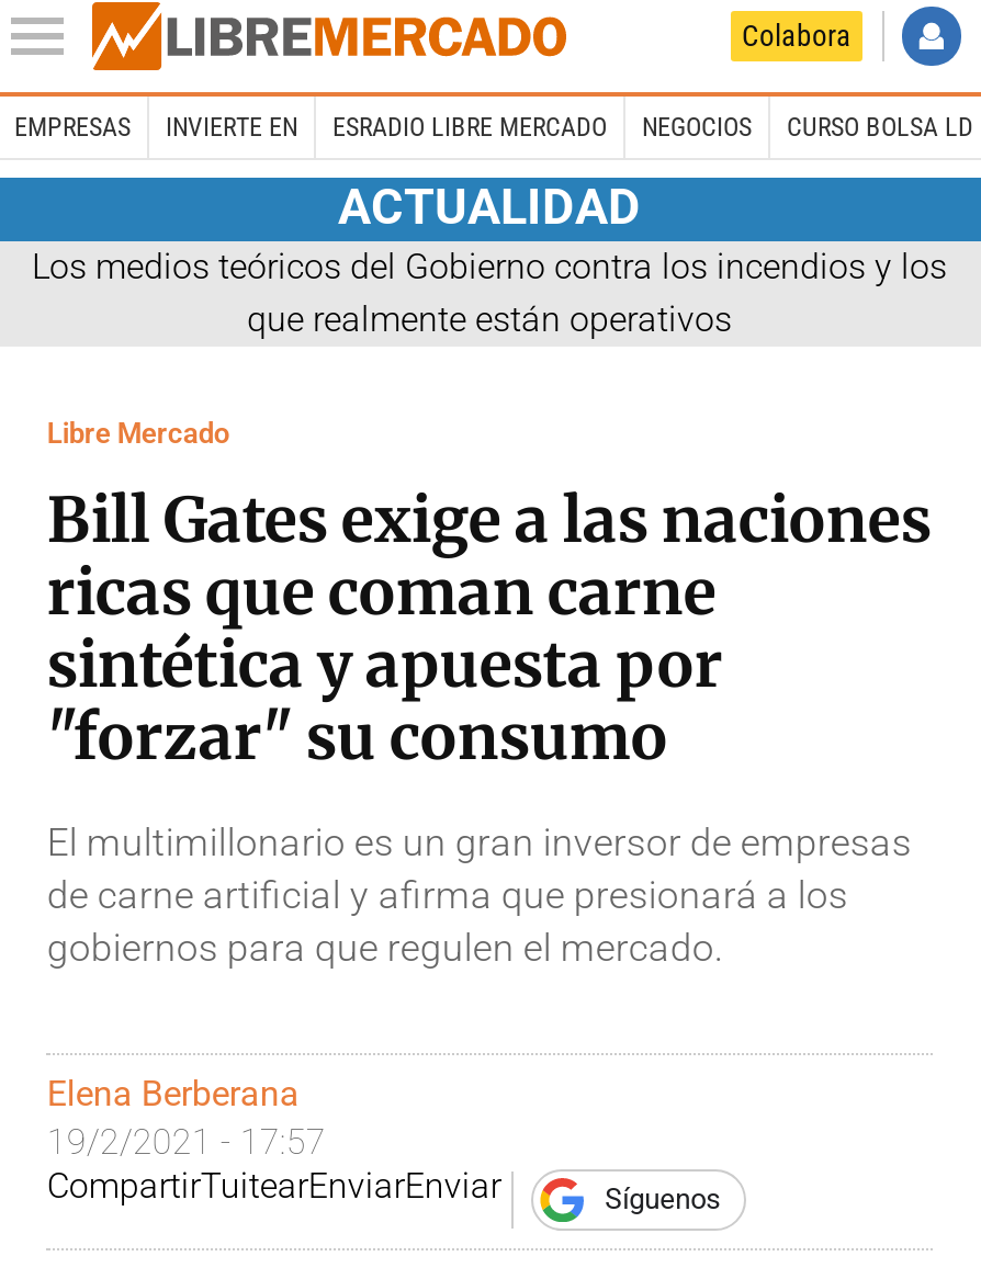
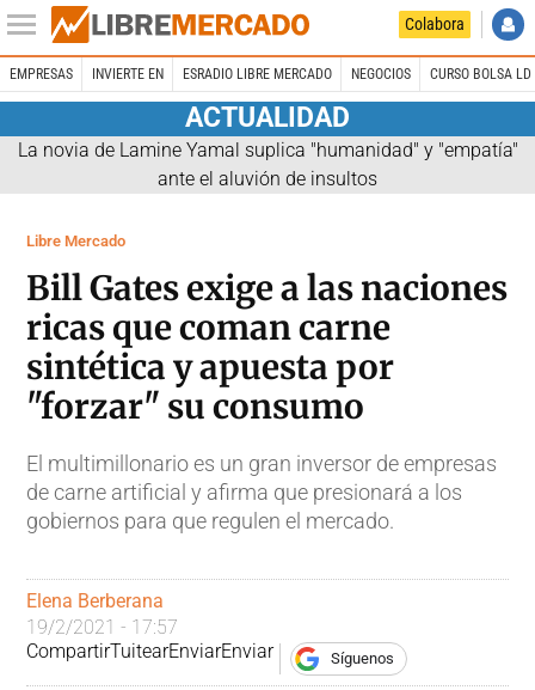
[32,245,947,339] Los medios teóricos del Gobierno contra los incendios y los | que realmente están operativos -> [17,138,518,190] La novia de Lamine Yamal suplica "humanidad" y "empatía" | ante el aluvión de insultos

